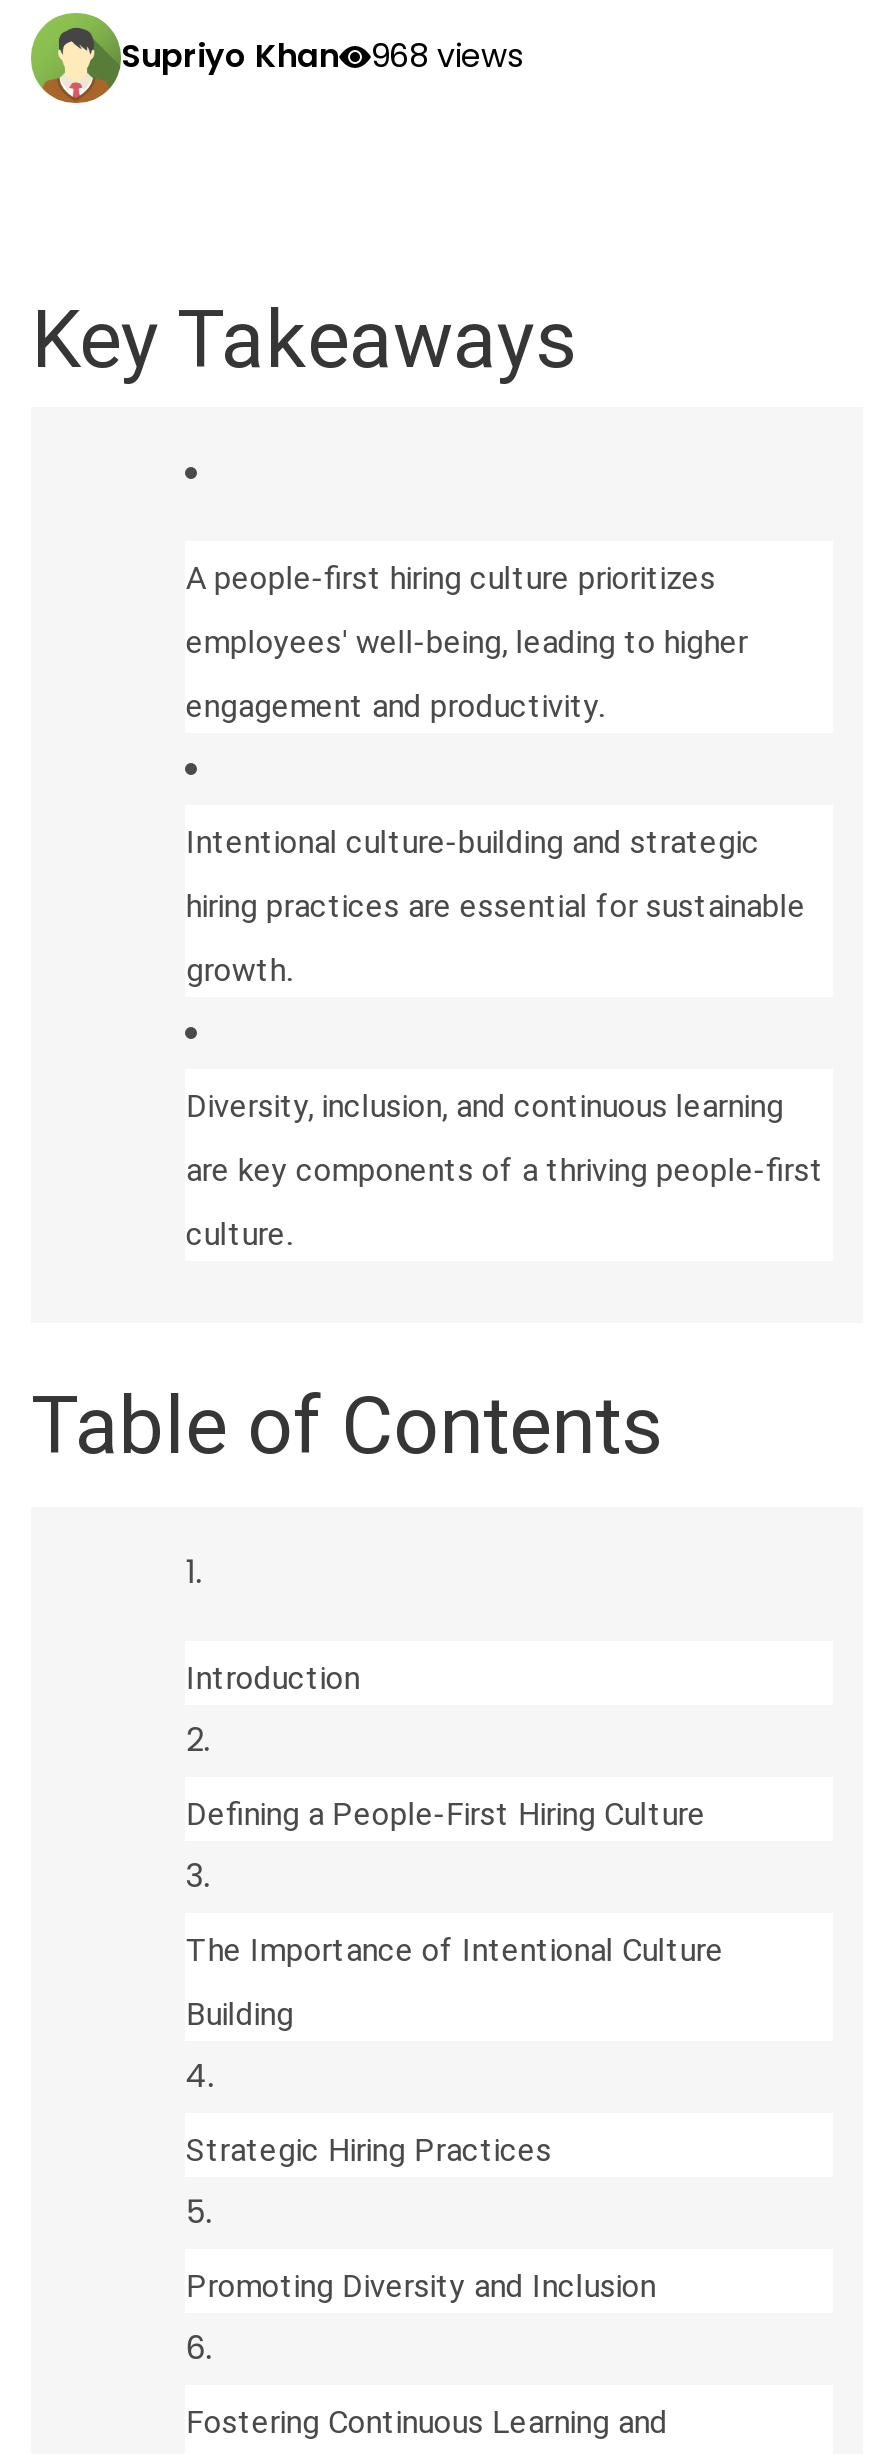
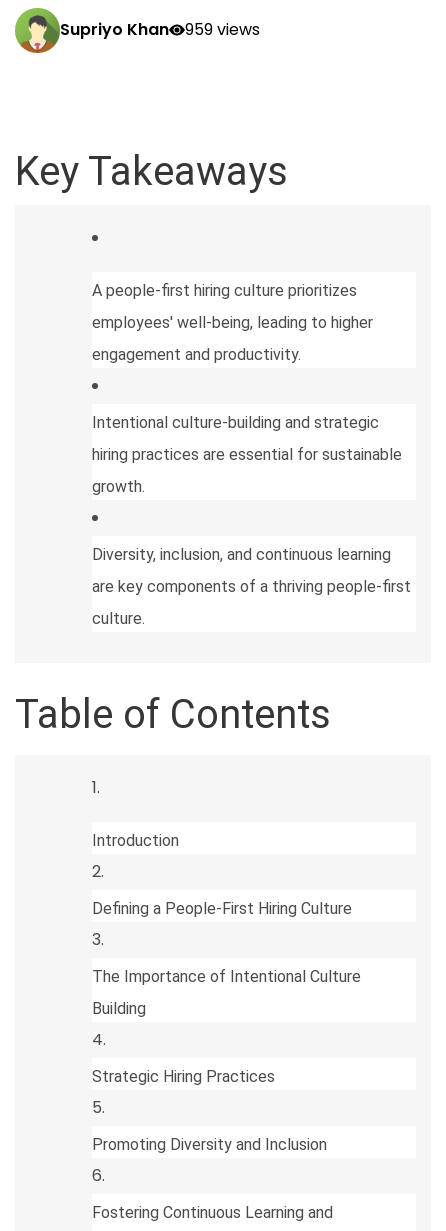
[121,34,523,80] Supriyo Khan 968 views -> [60,18,260,41] Supriyo Khan 959 views

